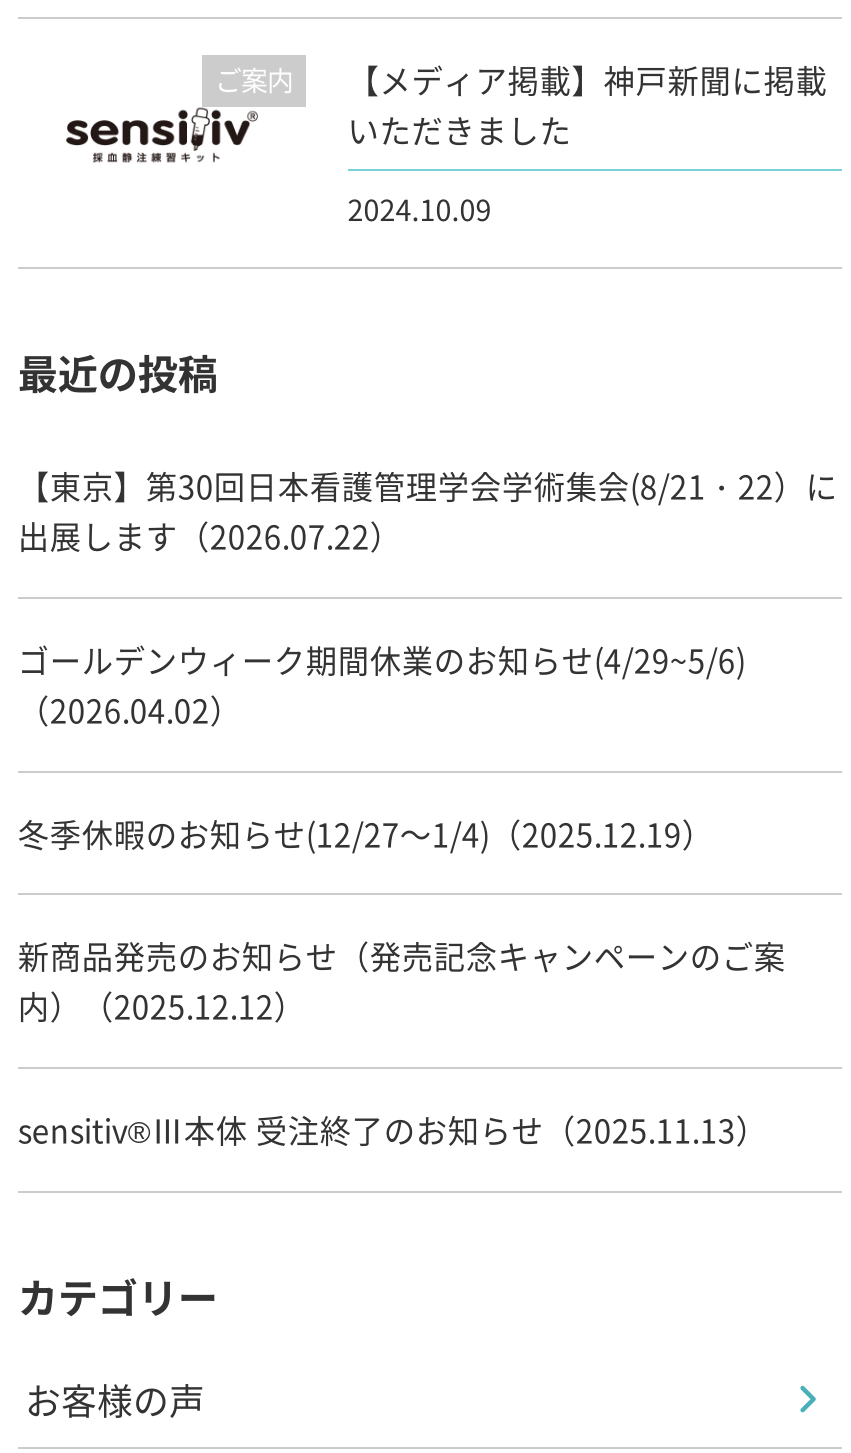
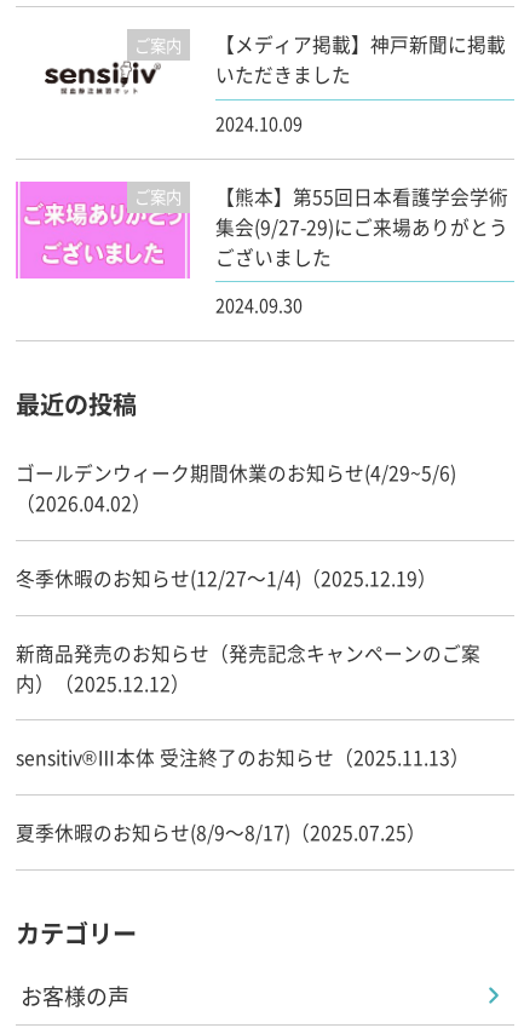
none -> [15,180,508,317] [image] | ご案内 | 【熊本】第55回日本看護学会学術 | 集会(9/27-29)にご来場ありがとう | ございました | 2024.09.30
moved [18,343,218,401] -> [16,386,137,421]: 最近の投稿
[18,463,838,559] 【東京】第30回日本看護管理学会学術集会(8/21・22）に | 出展します（2026.07.22） -> none
none -> [16,819,426,846] 夏季休暇のお知らせ(8/9～8/17)（2025.07.25）

